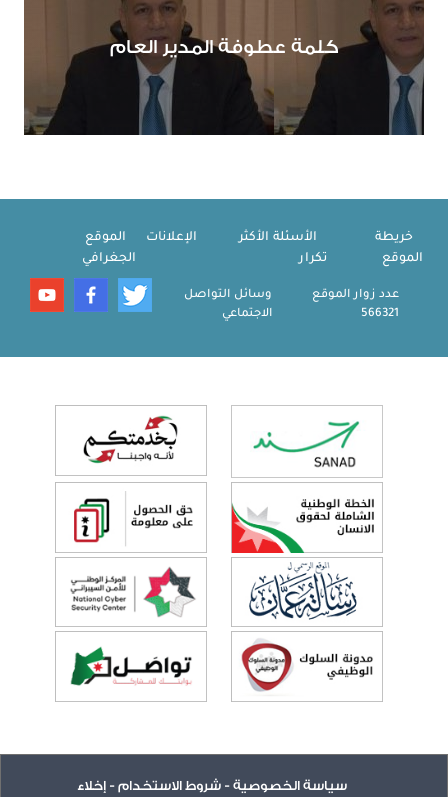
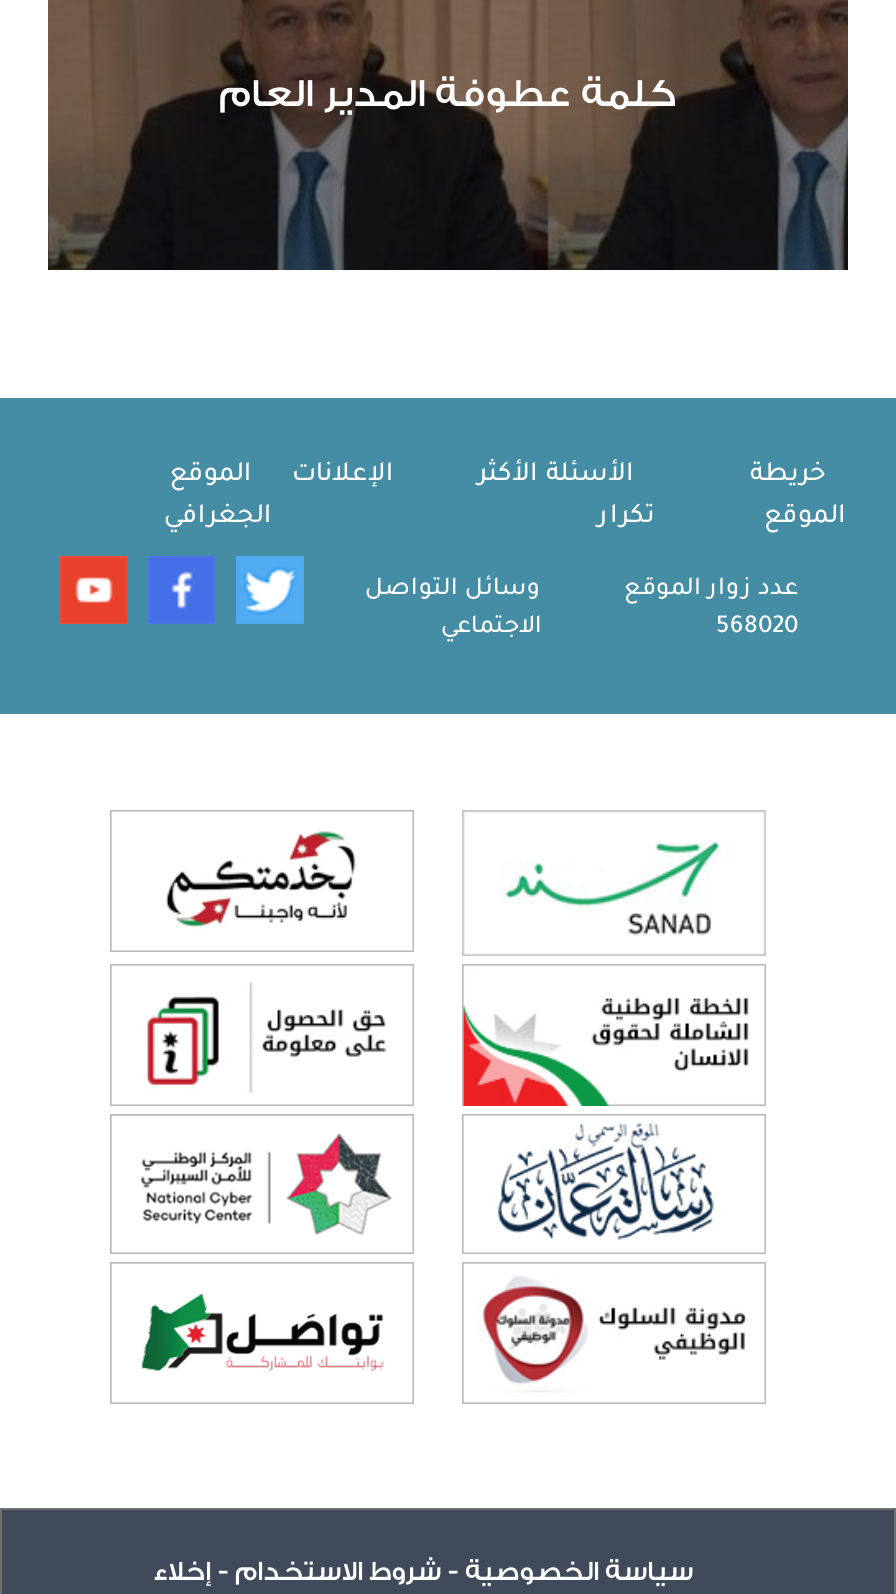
[361,308,399,321] 566321 -> [716,616,798,642] 568020

